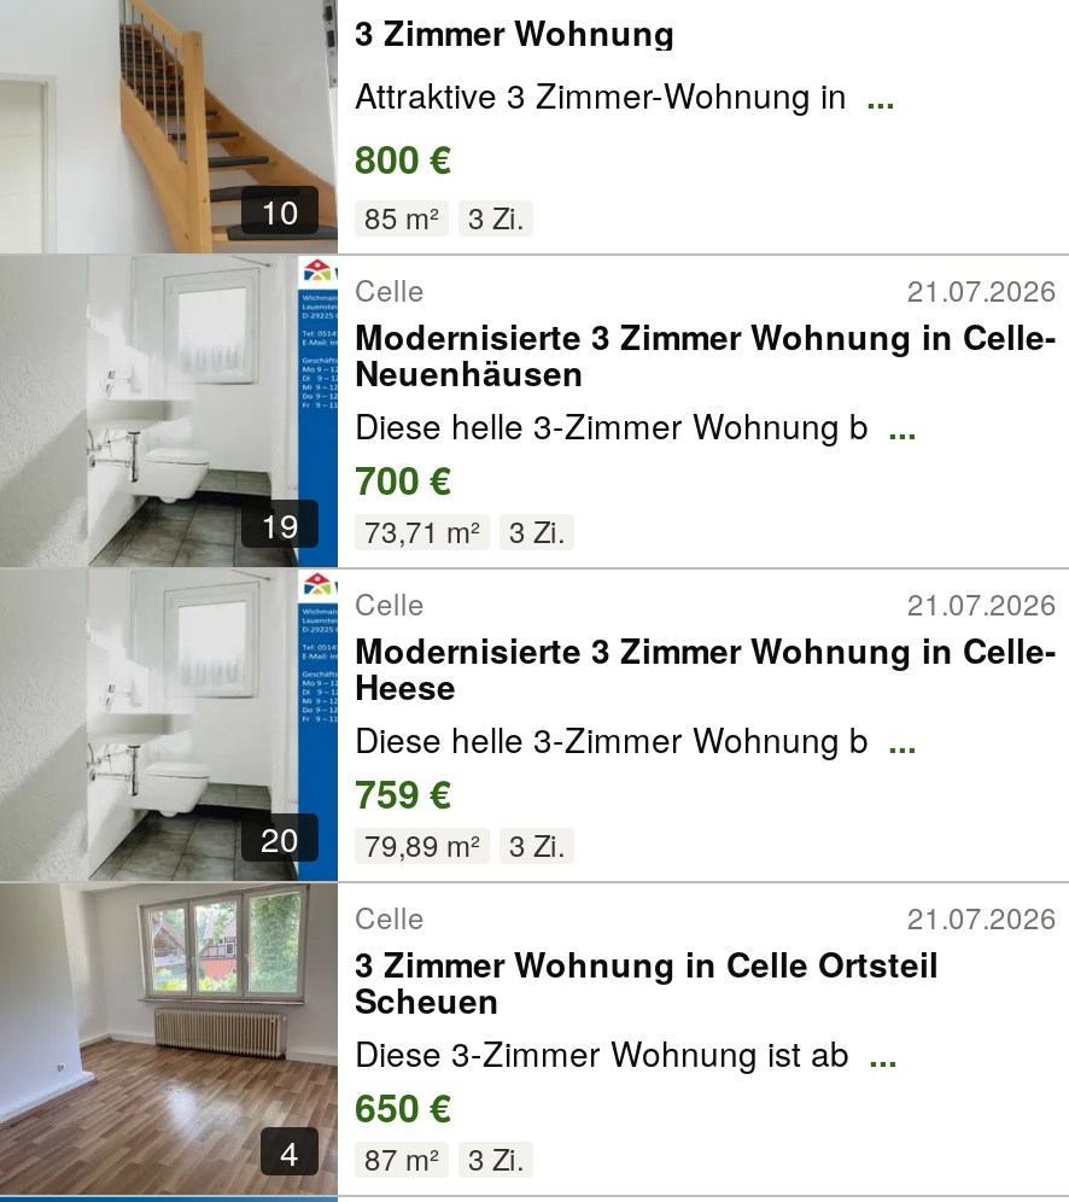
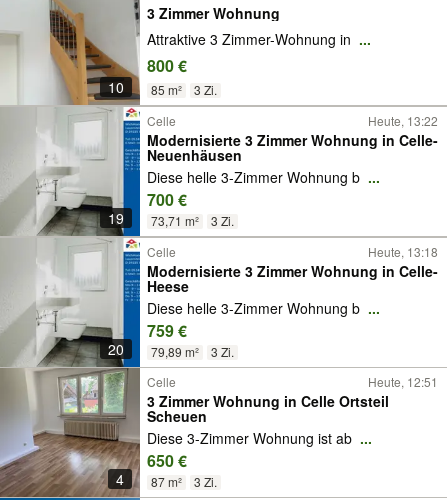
[907,268,1057,309] 21.07.2026 -> [368,112,438,129] Heute, 13:22
[907,582,1057,623] 21.07.2026 -> [368,243,438,260] Heute, 13:18
[907,895,1057,936] 21.07.2026 -> [368,373,438,390] Heute, 12:51

